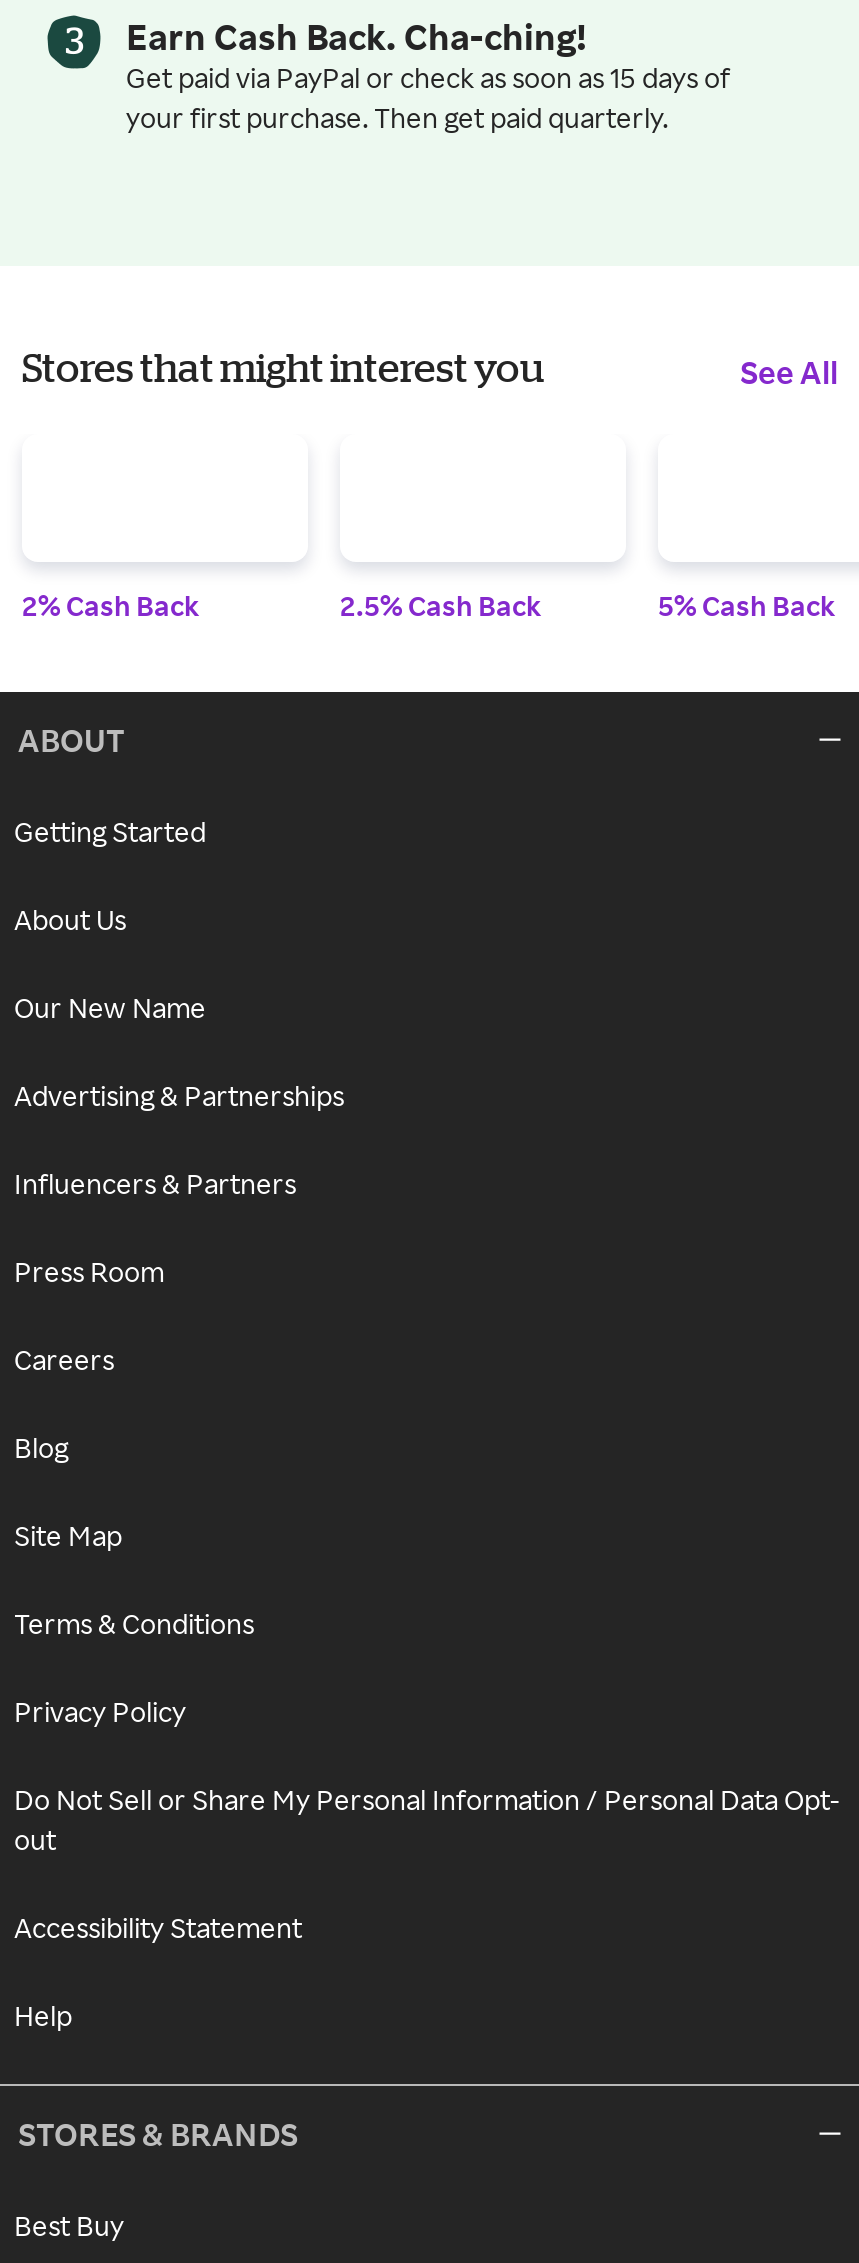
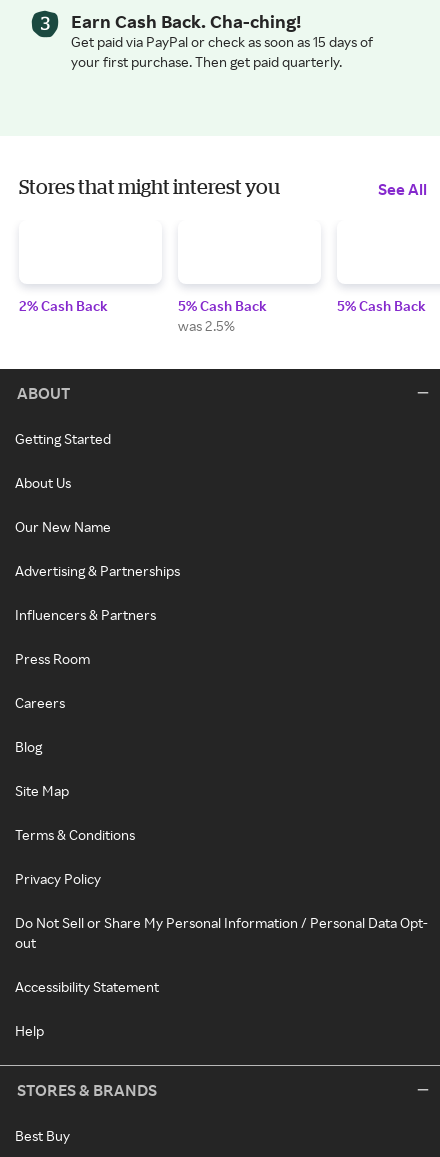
[340,587,542,621] 2.5% Cash Back -> [178,297,267,334] 5% Cash Back | was 2.5%

